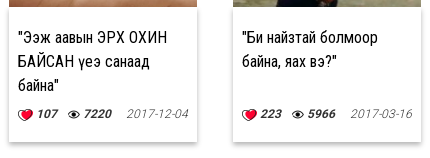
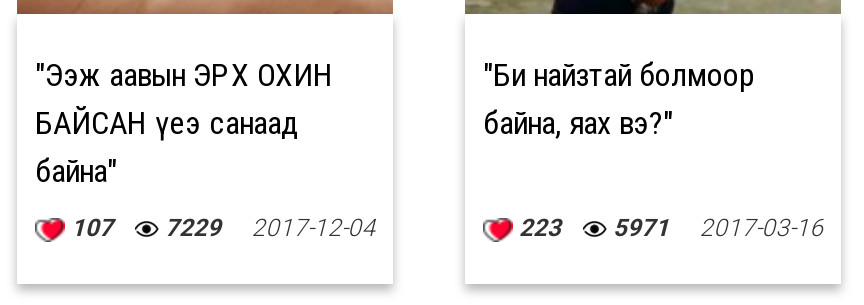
[36,107,188,121] 107 7220 2017-12-04 -> [71,214,376,242] 107 7229 2017-12-04
[260,107,412,121] 223 5966 2017-03-16 -> [519,214,824,242] 223 5971 2017-03-16

